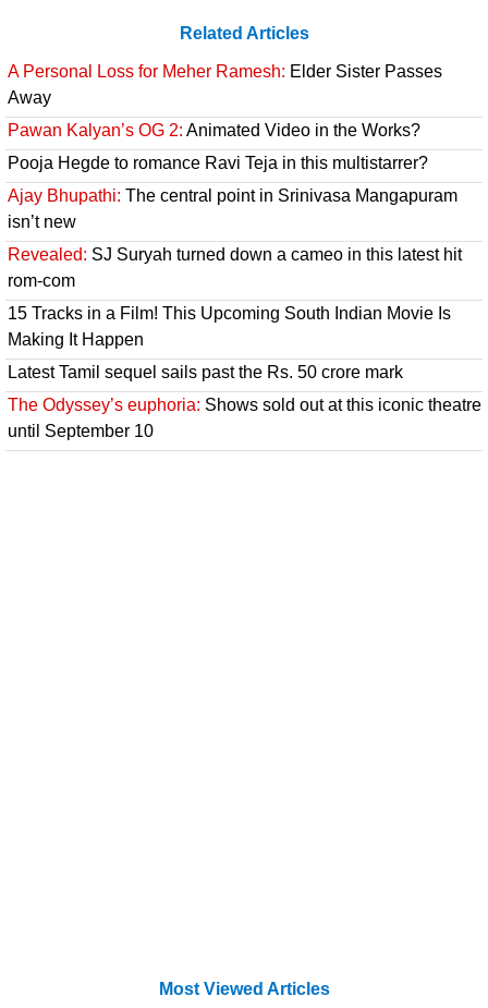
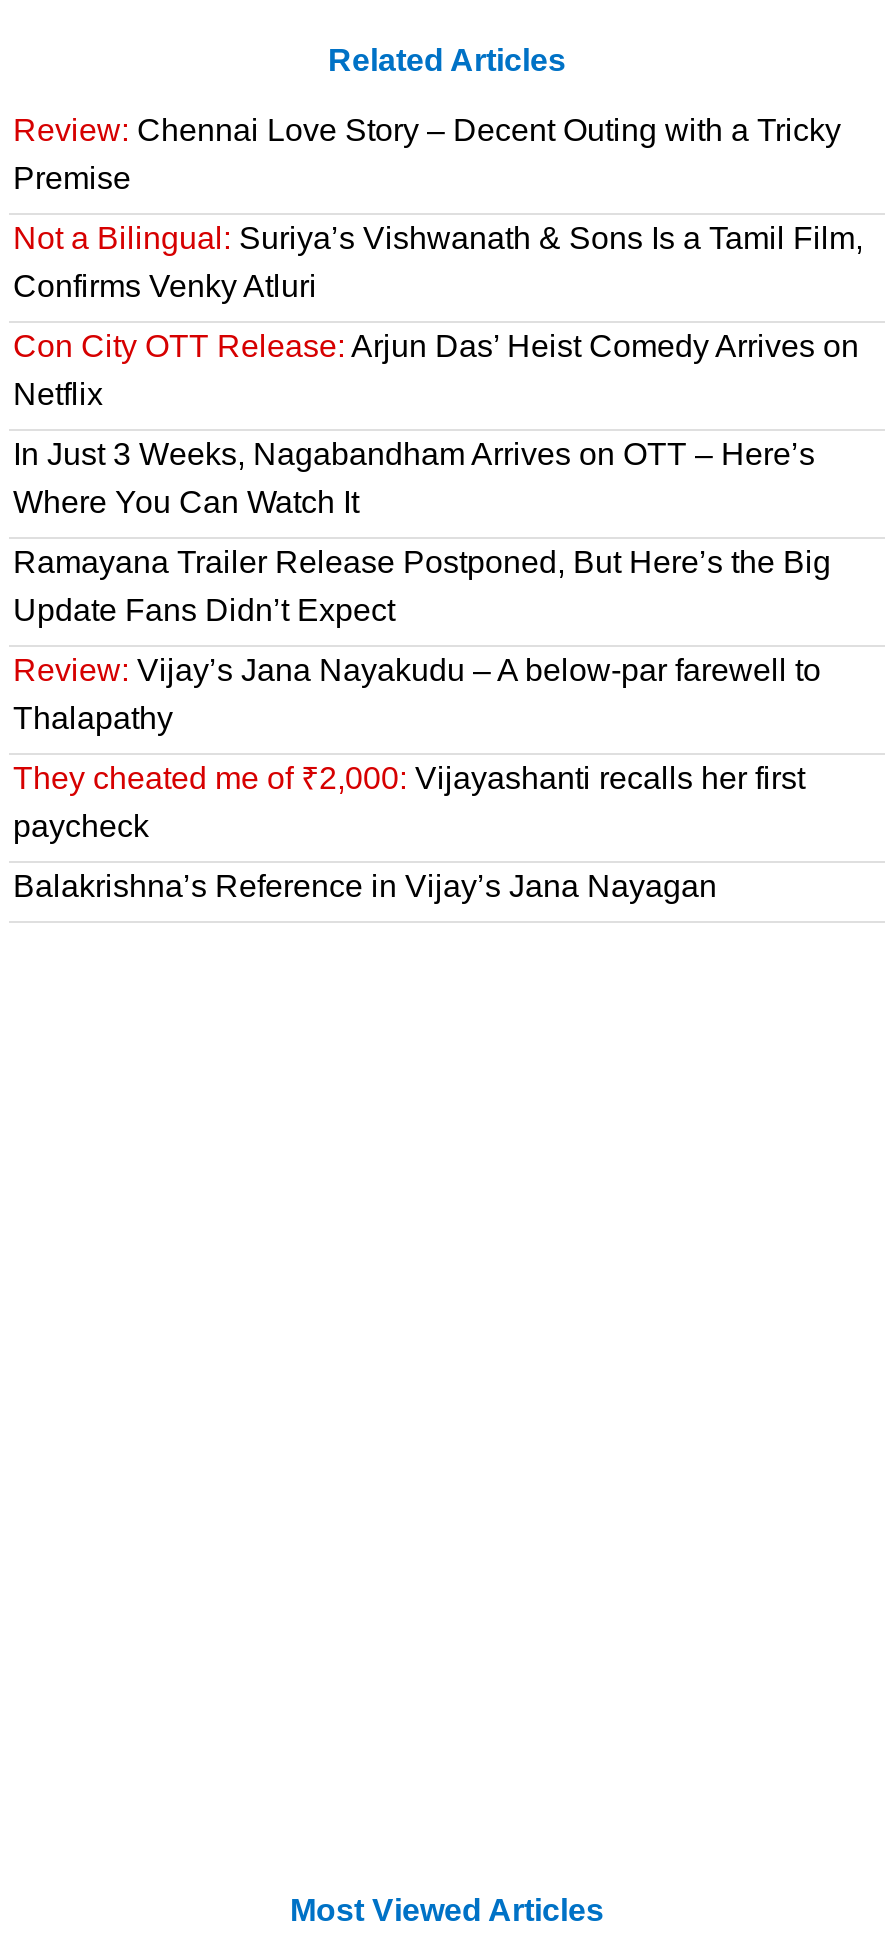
[8,62,442,107] A Personal Loss for Meher Ramesh: Elder Sister Passes | Away -> [13,113,841,195] Review: Chennai Love Story – Decent Outing with a Tricky | Premise
[8,121,420,139] Pawan Kalyan’s OG 2: Animated Video in the Works? -> [13,221,863,303] Not a Bilingual: Suriya’s Vishwanath & Sons Is a Tamil Film, | Confirms Venky Atluri
[8,154,428,172] Pooja Hegde to romance Ravi Teja in this multistarrer? -> [13,329,859,411] Con City OTT Release: Arjun Das’ Heist Comedy Arrives on | Netflix
[8,186,457,231] Ajay Bhupathi: The central point in Srinivasa Mangapuram | isn’t new -> [13,437,815,519] In Just 3 Weeks, Nagabandham Arrives on OTT – Here’s | Where You Can Watch It
[8,245,462,290] Revealed: SJ Suryah turned down a cameo in this latest hit | rom-com -> [13,545,831,627] Ramayana Trailer Release Postponed, But Here’s the Big | Update Fans Didn’t Expect
[8,304,451,349] 15 Tracks in a Film! This Upcoming South Indian Movie Is | Making It Happen -> [13,653,821,735] Review: Vijay’s Jana Nayakudu – A below-par farewell to | Thalapathy
[8,363,403,381] Latest Tamil sequel sails past the Rs. 50 crore mark -> [13,761,805,843] They cheated me of ₹2,000: Vijayashanti recalls her first | paycheck
[8,396,481,440] The Odyssey’s euphoria: Shows sold out at this iconic theatre | until September 10 -> [13,869,717,903] Balakrishna’s Reference in Vijay’s Jana Nayagan

